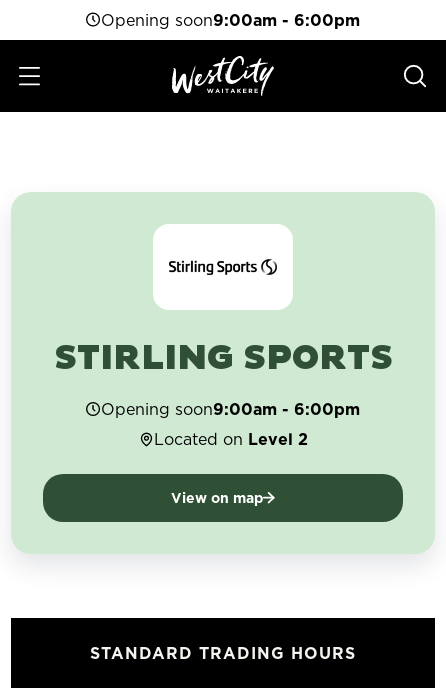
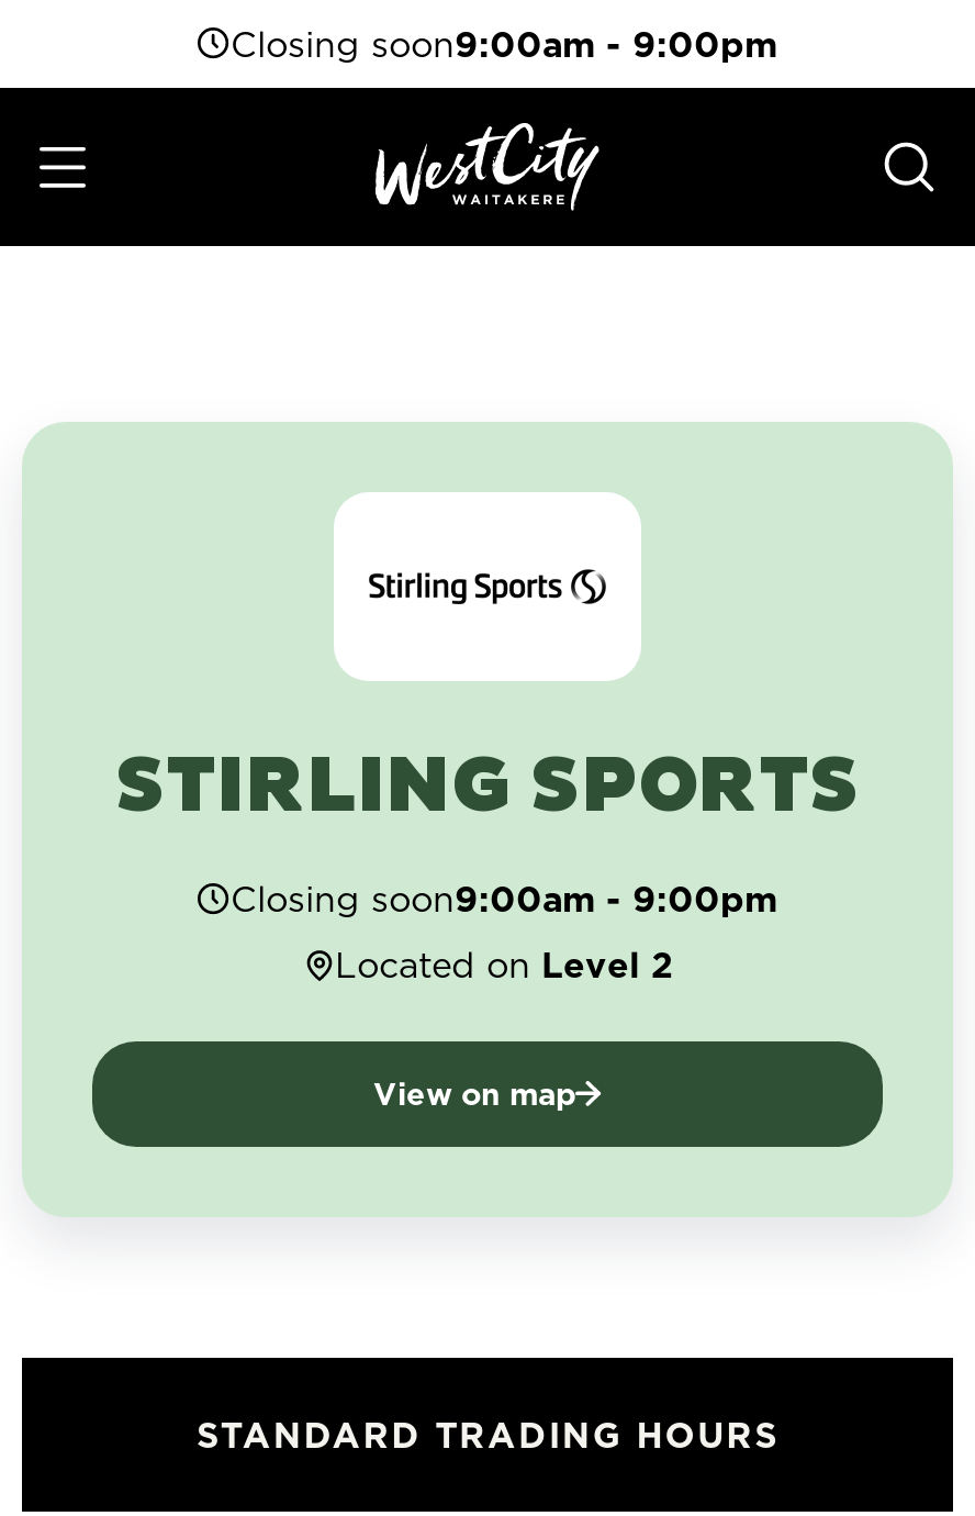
[101,9,360,31] Opening soon9:00am - 6:00pm -> [231,20,777,68] Closing soon9:00am - 9:00pm
[101,398,360,420] Opening soon9:00am - 6:00pm -> [231,874,777,923] Closing soon9:00am - 9:00pm

